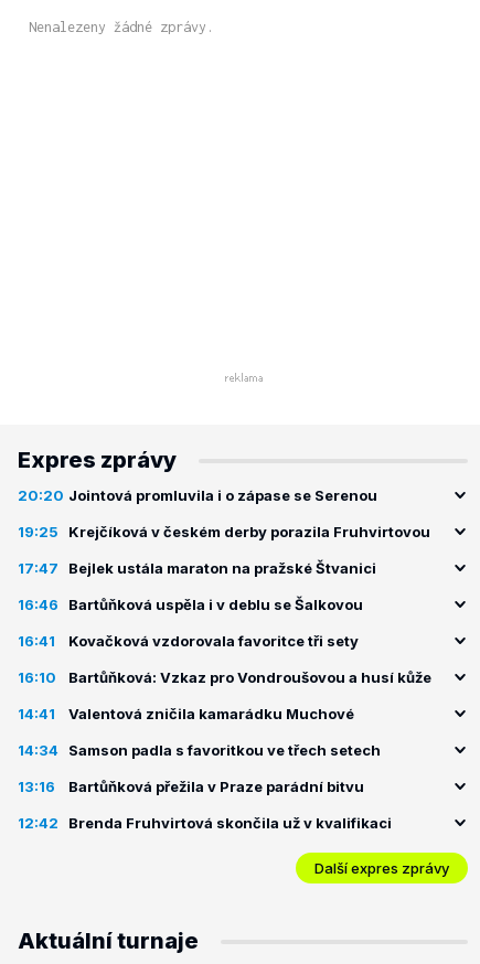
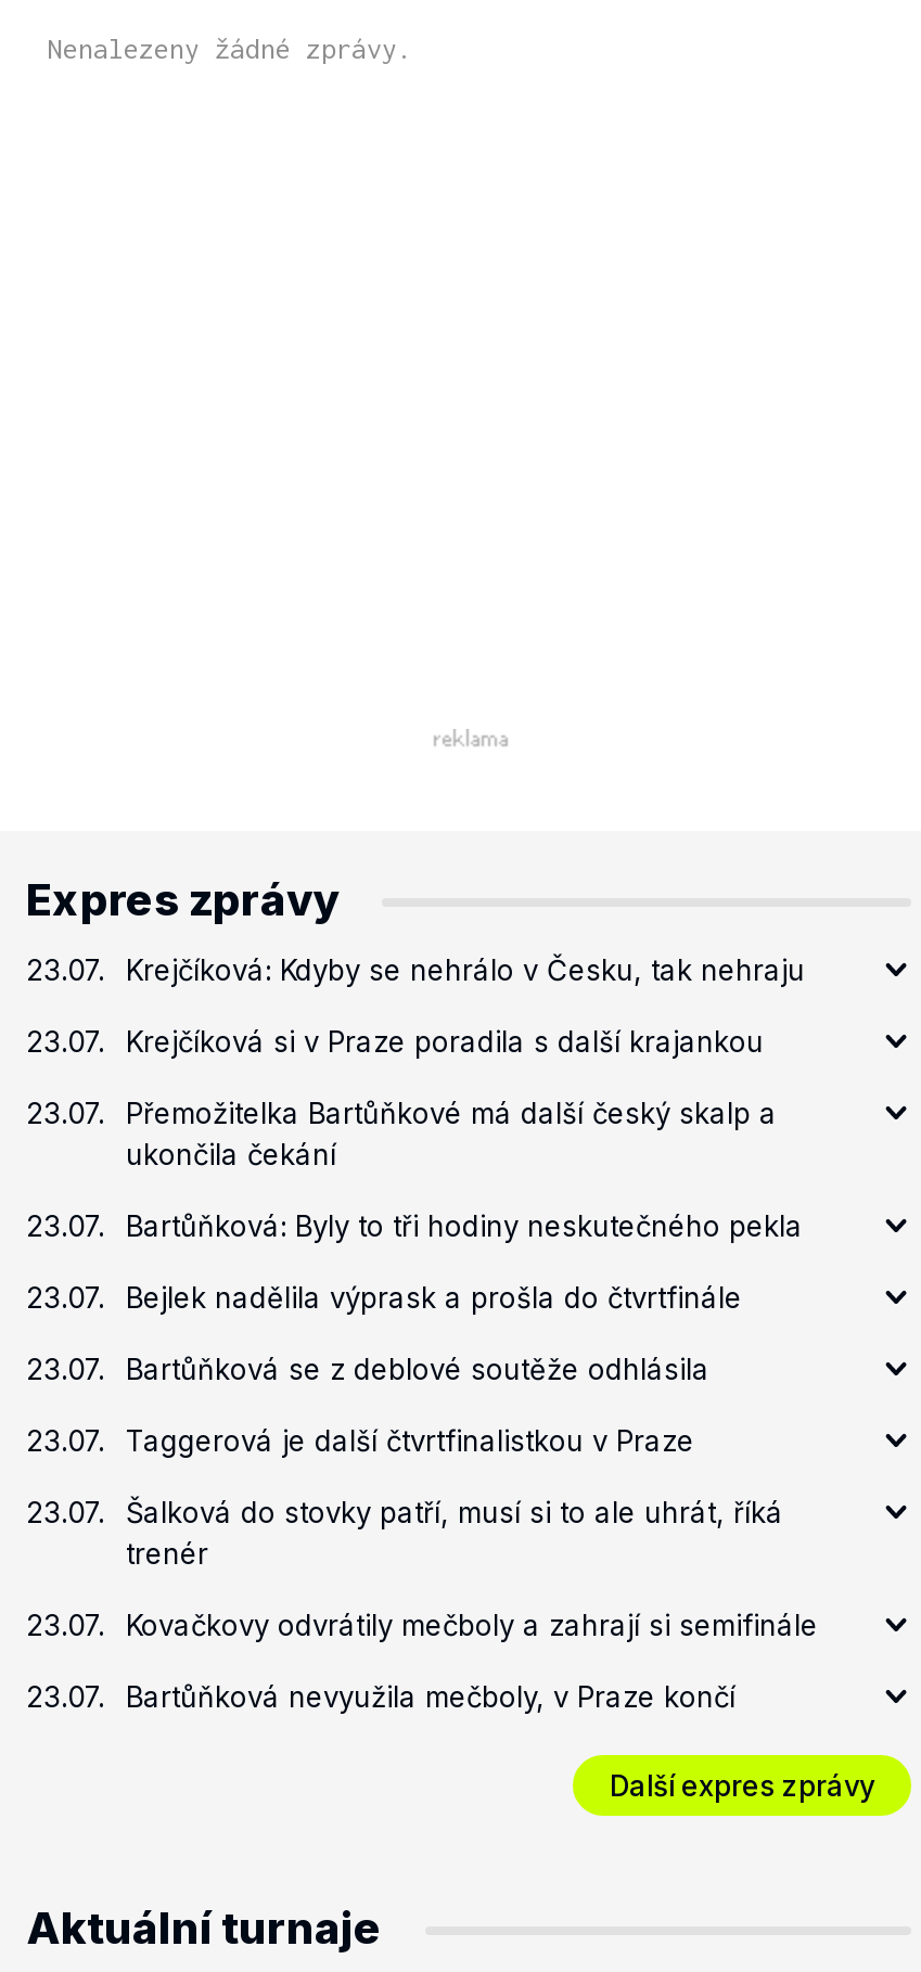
[18,486,377,504] 20:20 Jointová promluvila i o zápase se Serenou -> [26,952,805,987] 23.07. | Krejčíková: Kdyby se nehrálo v Česku, tak nehraju
[18,523,430,540] 19:25 Krejčíková v českém derby porazila Fruhvirtovou -> [26,1024,764,1059] 23.07. | Krejčíková si v Praze poradila s další krajankou
[18,559,376,577] 17:47 Bejlek ustála maraton na pražské Štvanici -> [26,1096,777,1171] 23.07. | Přemožitelka Bartůňkové má další český skalp a | ukončila čekání
[18,596,363,613] 16:46 Bartůňková uspěla i v deblu se Šalkovou -> [26,1208,803,1243] 23.07. | Bartůňková: Byly to tři hodiny neskutečného pekla
[18,632,359,650] 16:41 | Kovačková vzdorovala favoritce tři sety -> [26,1280,742,1315] 23.07. | Bejlek nadělila výprask a prošla do čtvrtfinále
[18,668,431,686] 16:10 | Bartůňková: Vzkaz pro Vondroušovou a husí kůže -> [26,1352,709,1386] 23.07. | Bartůňková se z deblové soutěže odhlásila
[18,705,354,722] 14:41 | Valentová zničila kamarádku Muchové -> [26,1423,694,1458] 23.07. | Taggerová je další čtvrtfinalistkou v Praze
[18,741,381,759] 14:34 Samson padla s favoritkou ve třech setech -> [26,1495,783,1571] 23.07. | Šalková do stovky patří, musí si to ale uhrát, říká | trenér
[18,778,364,795] 13:16 | Bartůňková přežila v Praze parádní bitvu -> [26,1608,818,1642] 23.07. | Kovačkovy odvrátily mečboly a zahrají si semifinále
[18,814,392,832] 12:42 Brenda Fruhvirtová skončila už v kvalifikaci -> [26,1679,735,1714] 23.07. | Bartůňková nevyužila mečboly, v Praze končí

